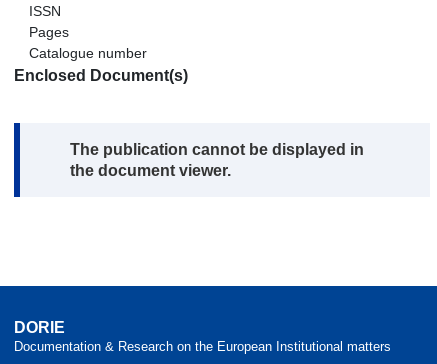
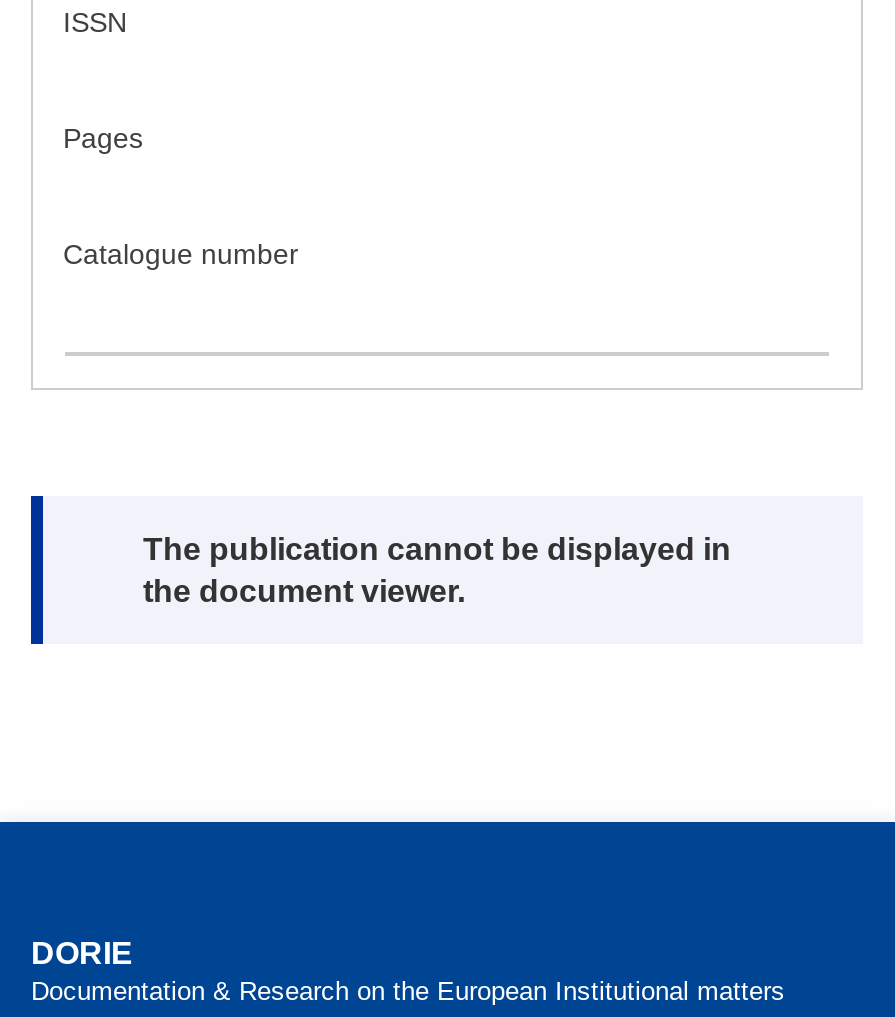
[14,65,188,83] Enclosed Document(s) -> none

